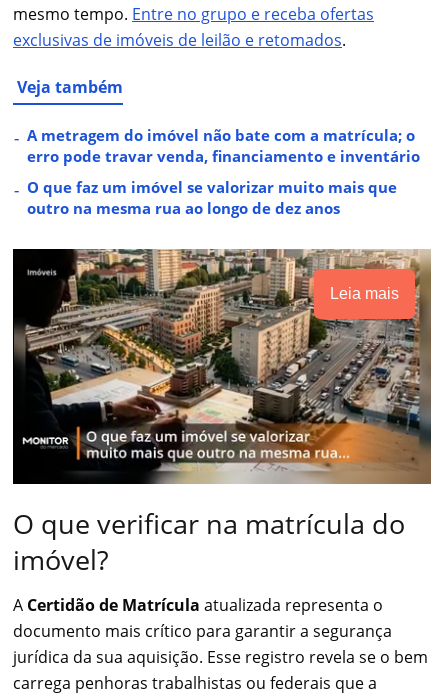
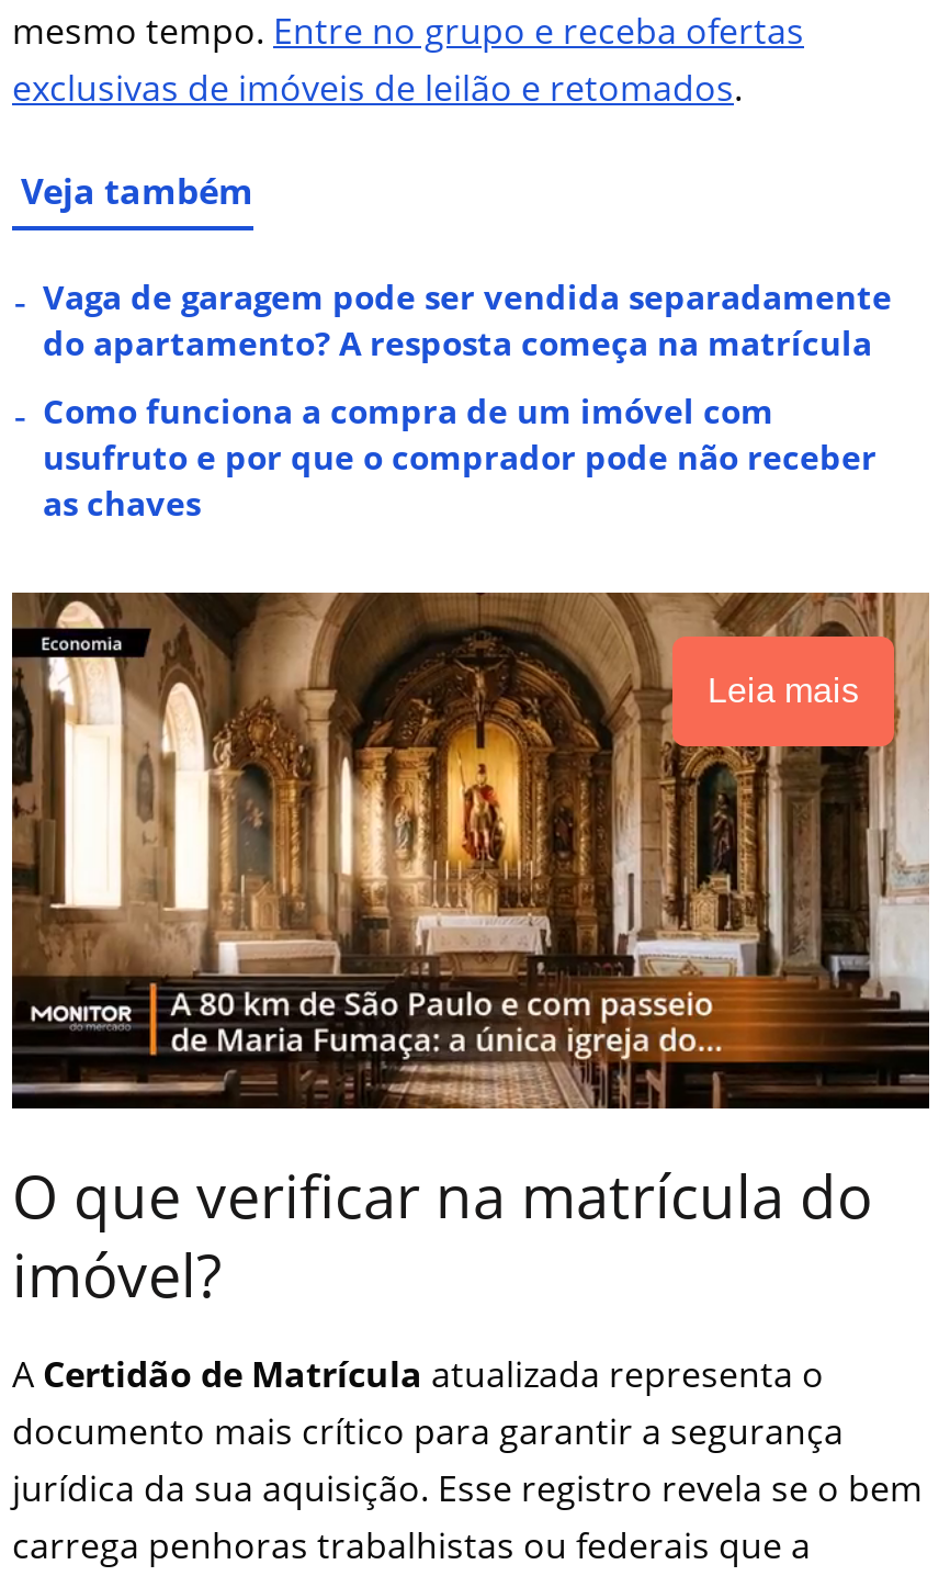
[27,125,420,166] A metragem do imóvel não bate com a matrícula; o | erro pode travar venda, financiamento e inventário -> [43,274,892,364] Vaga de garagem pode ser vendida separadamente | do apartamento? A resposta começa na matrícula
[27,177,397,218] O que faz um imóvel se valorizar muito mais que | outro na mesma rua ao longo de dez anos -> [43,388,877,524] Como funciona a compra de um imóvel com | usufruto e por que o comprador pode não receber | as chaves
[12,248,432,485] [image] -> [10,590,931,1111] [image]

